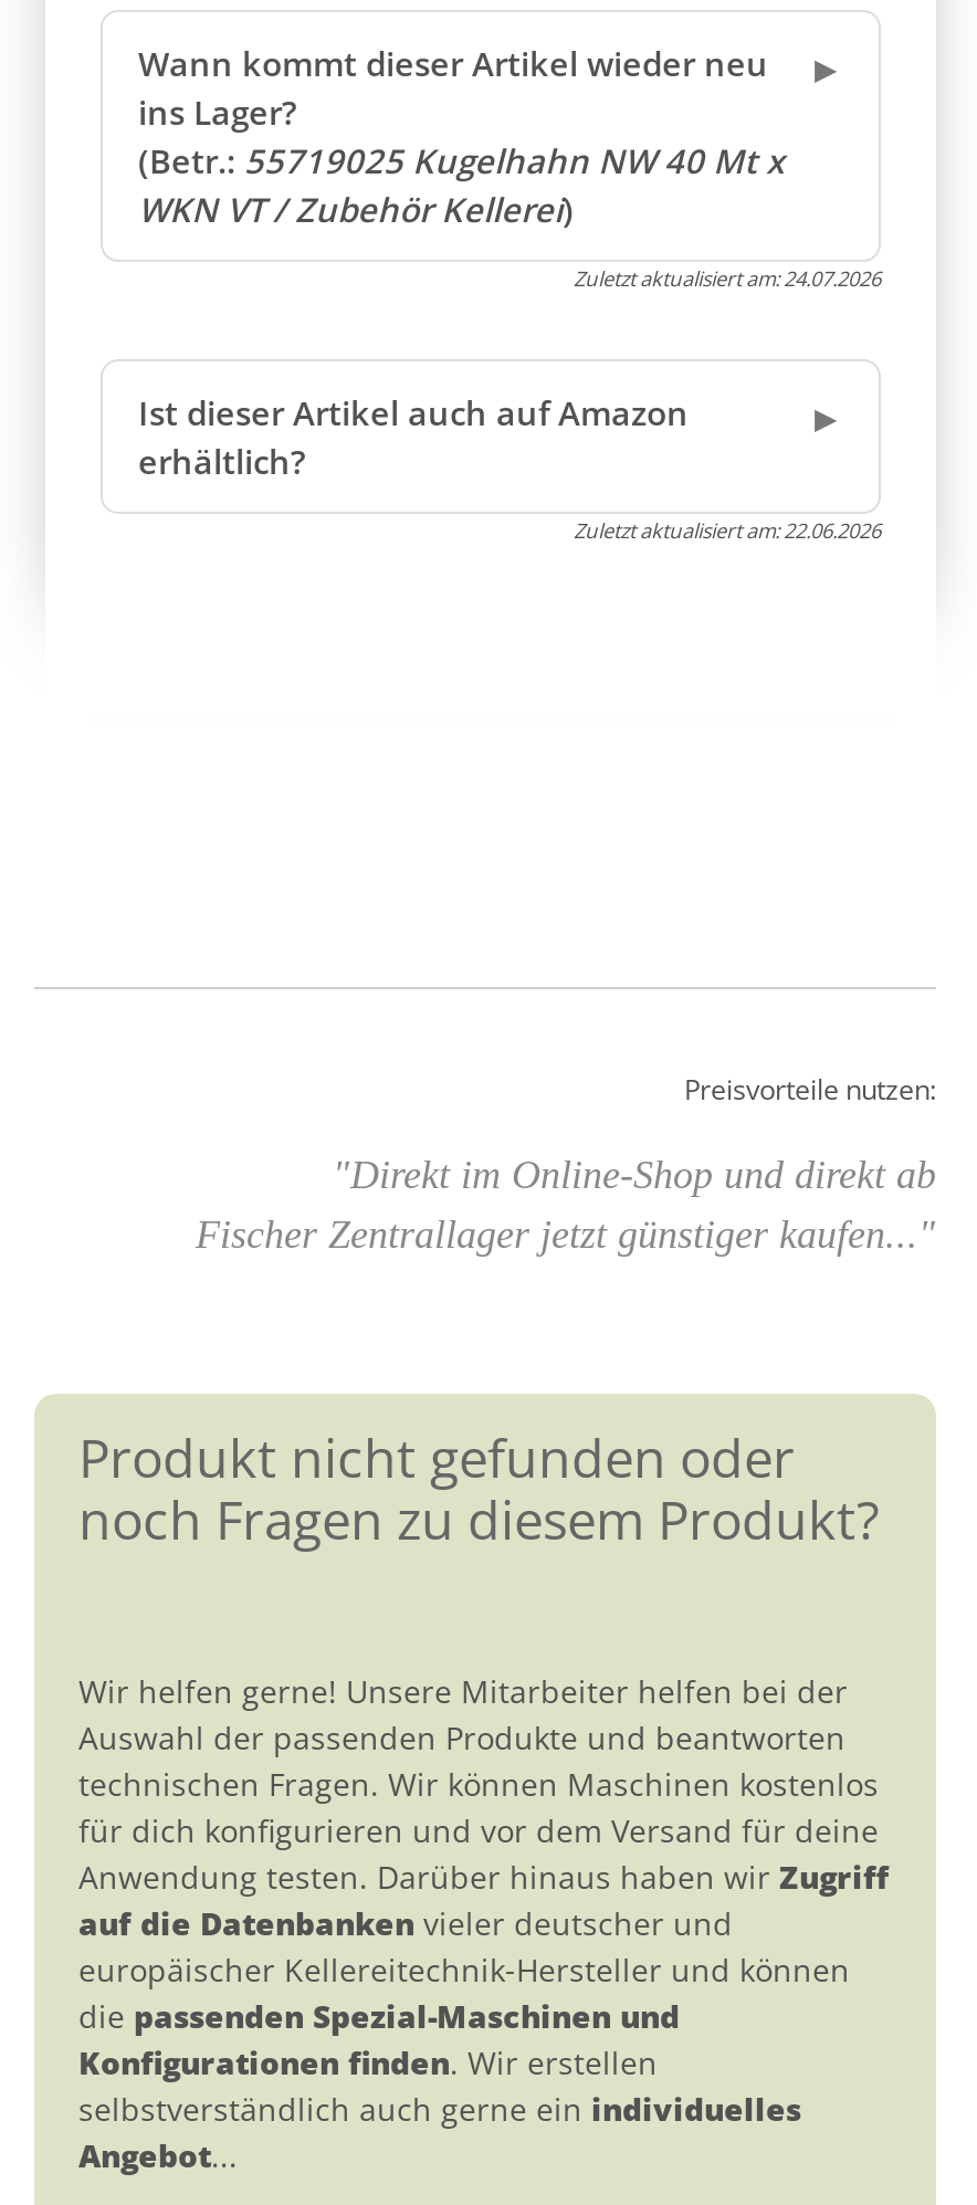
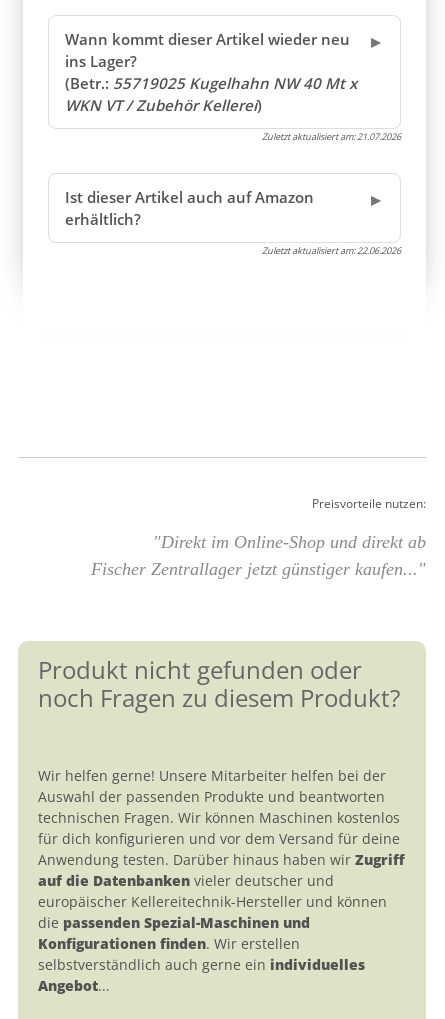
[574,263,881,292] Zuletzt aktualisiert am:24.07.2026 -> [262,130,401,143] Zuletzt aktualisiert am:21.07.2026

